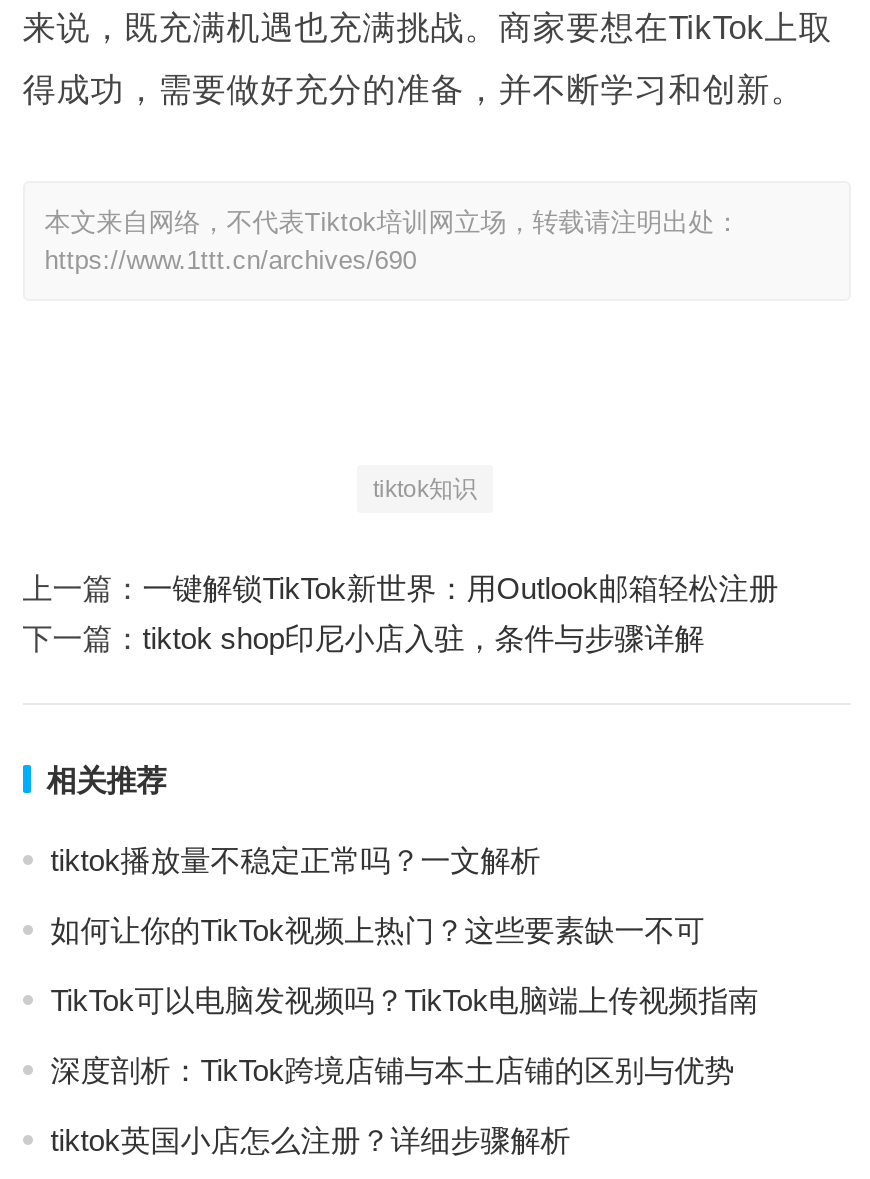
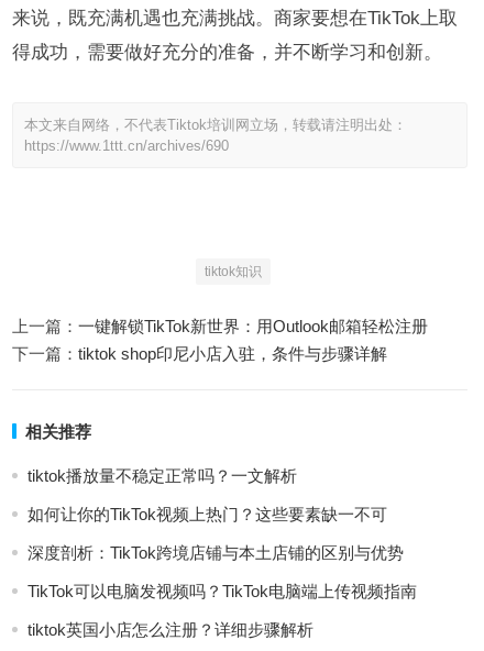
moved [50,983,758,1017] -> [27,582,417,600]: TikTok可以电脑发视频吗？TikTok电脑端上传视频指南
moved [50,1053,734,1087] -> [27,543,403,562]: 深度剖析：TikTok跨境店铺与本土店铺的区别与优势

